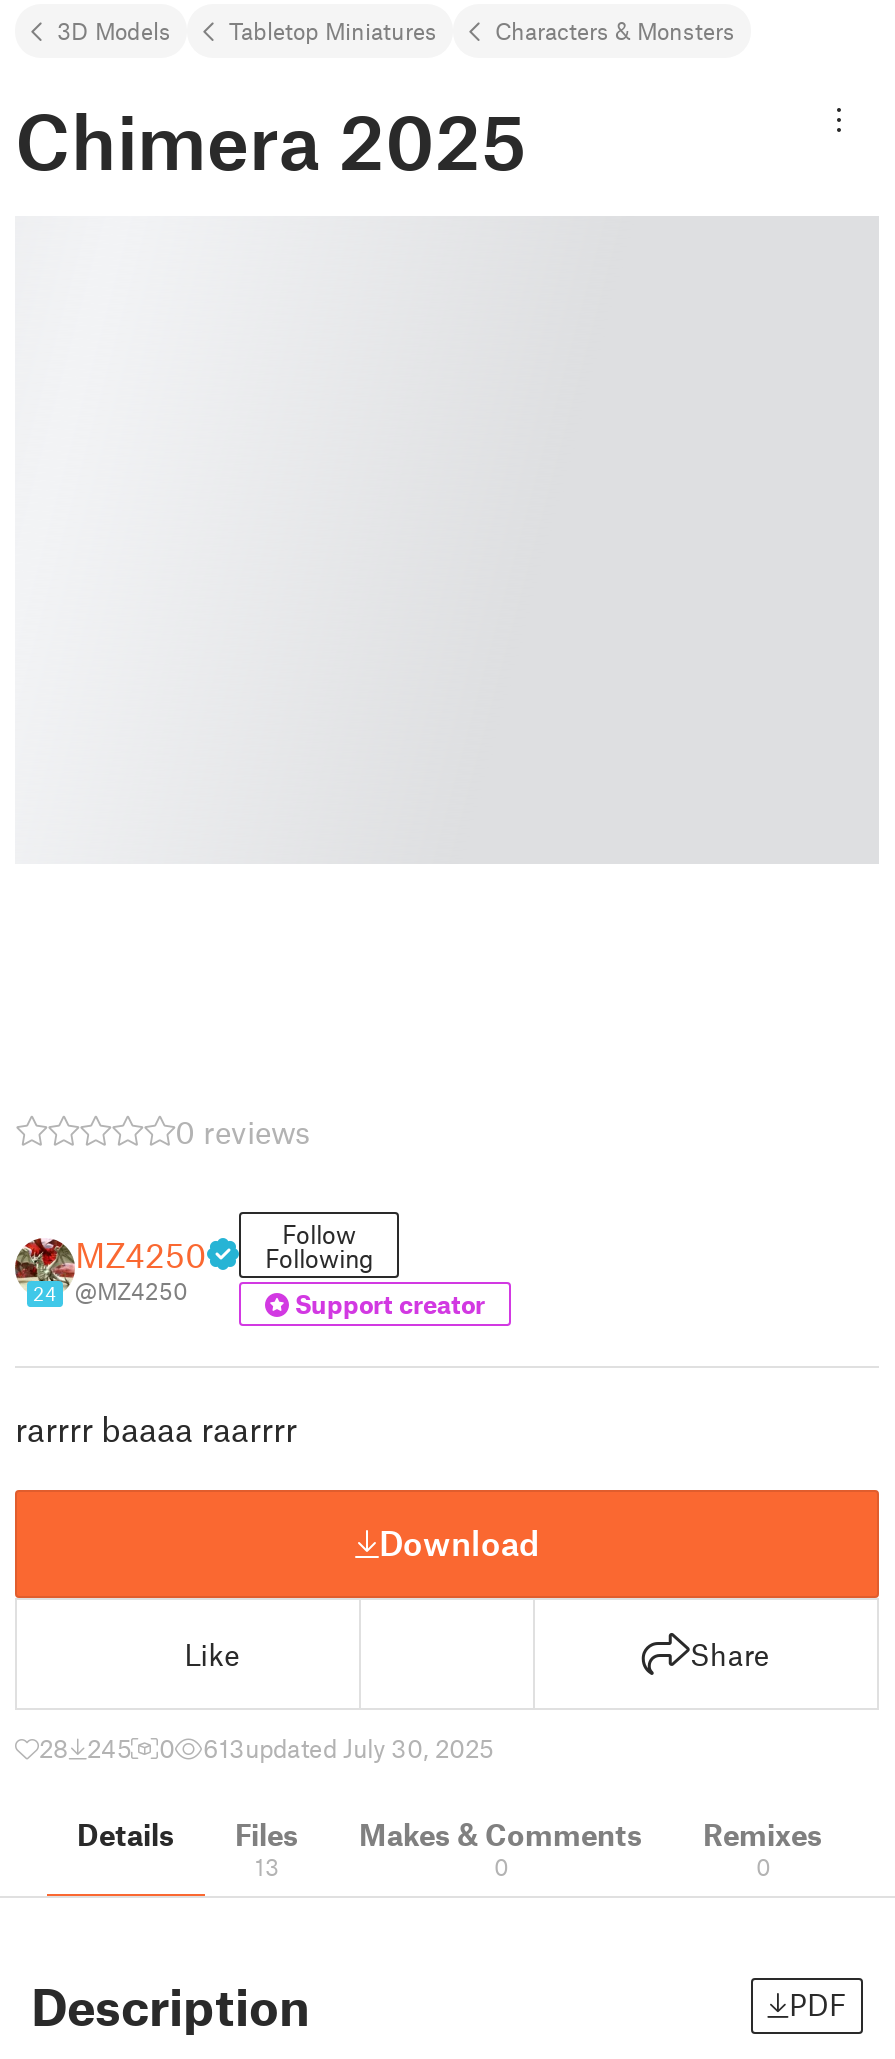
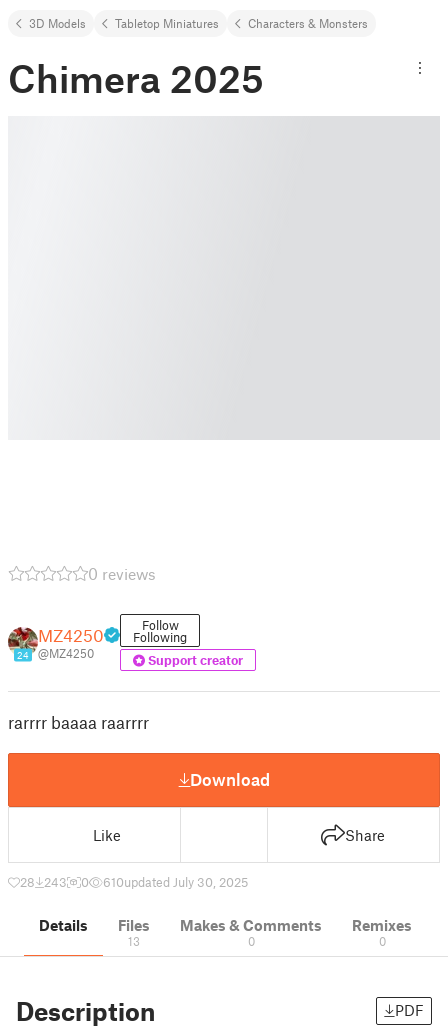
[39,1732,131,1764] 28 245 -> [20,874,67,890] 28 243
[203,1732,493,1764] 613updated July 30, 2025 -> [103,874,248,890] 610updated July 30, 2025

